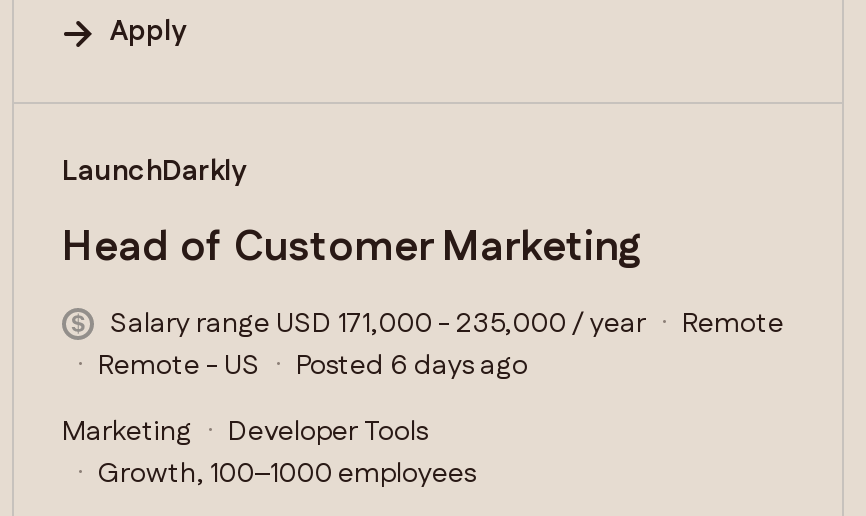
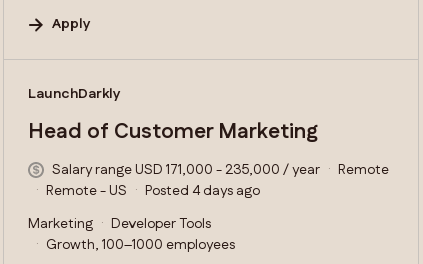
[296,346,528,386] Posted 6 days ago -> [145,181,260,201] Posted 4 days ago

